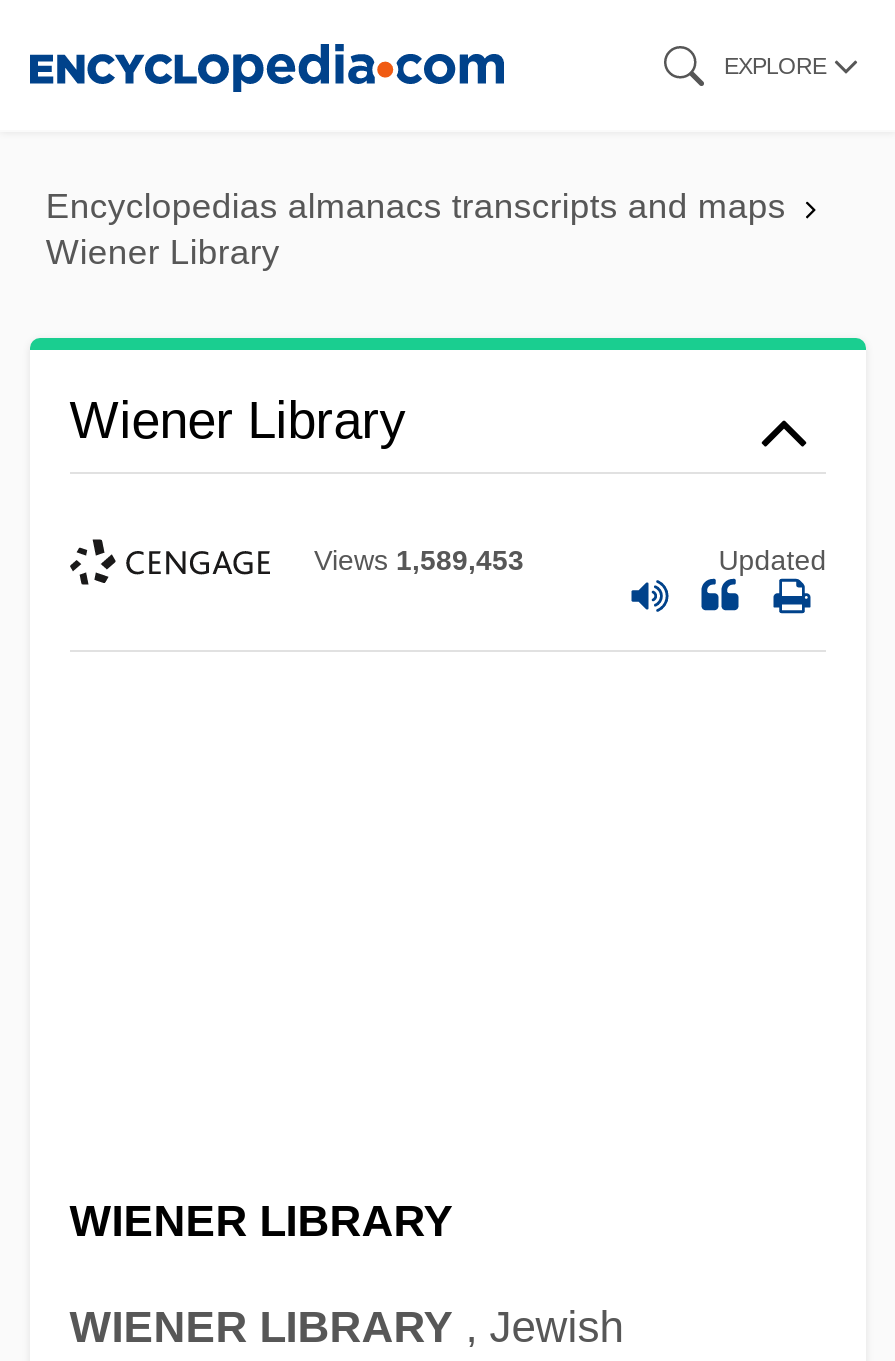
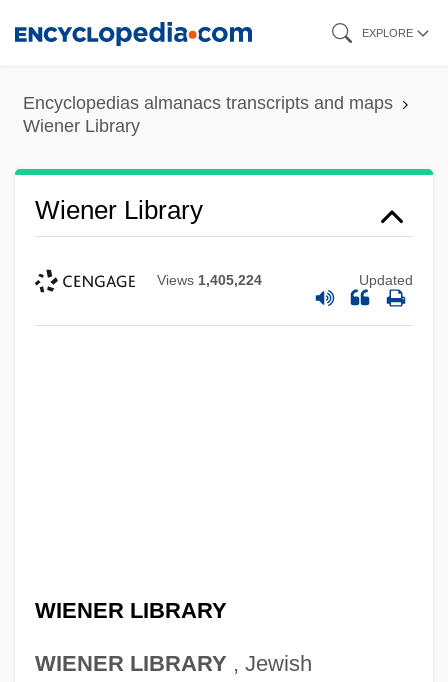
[314,545,524,577] Views 1,589,453 -> [157,272,262,288] Views 1,405,224

